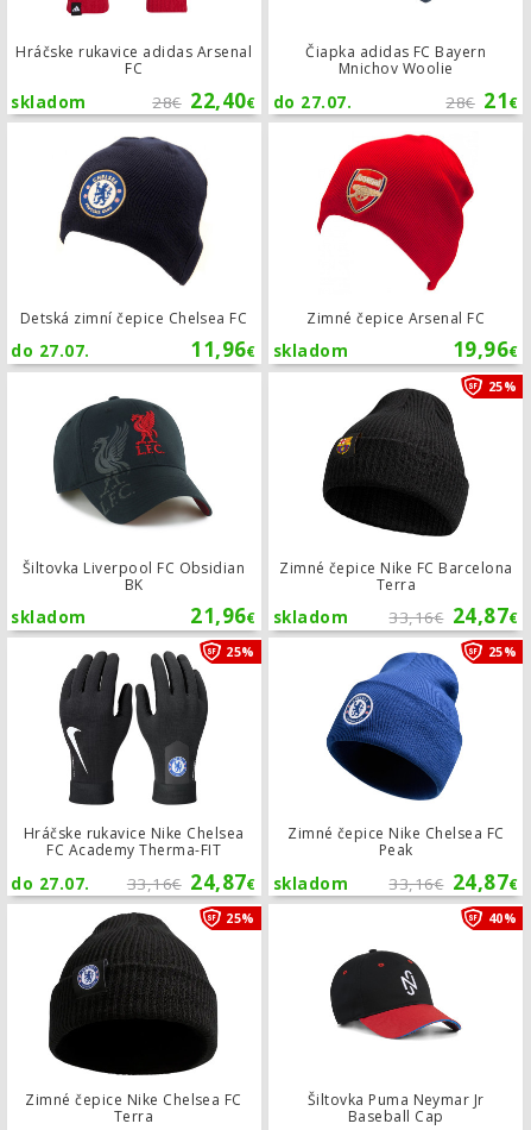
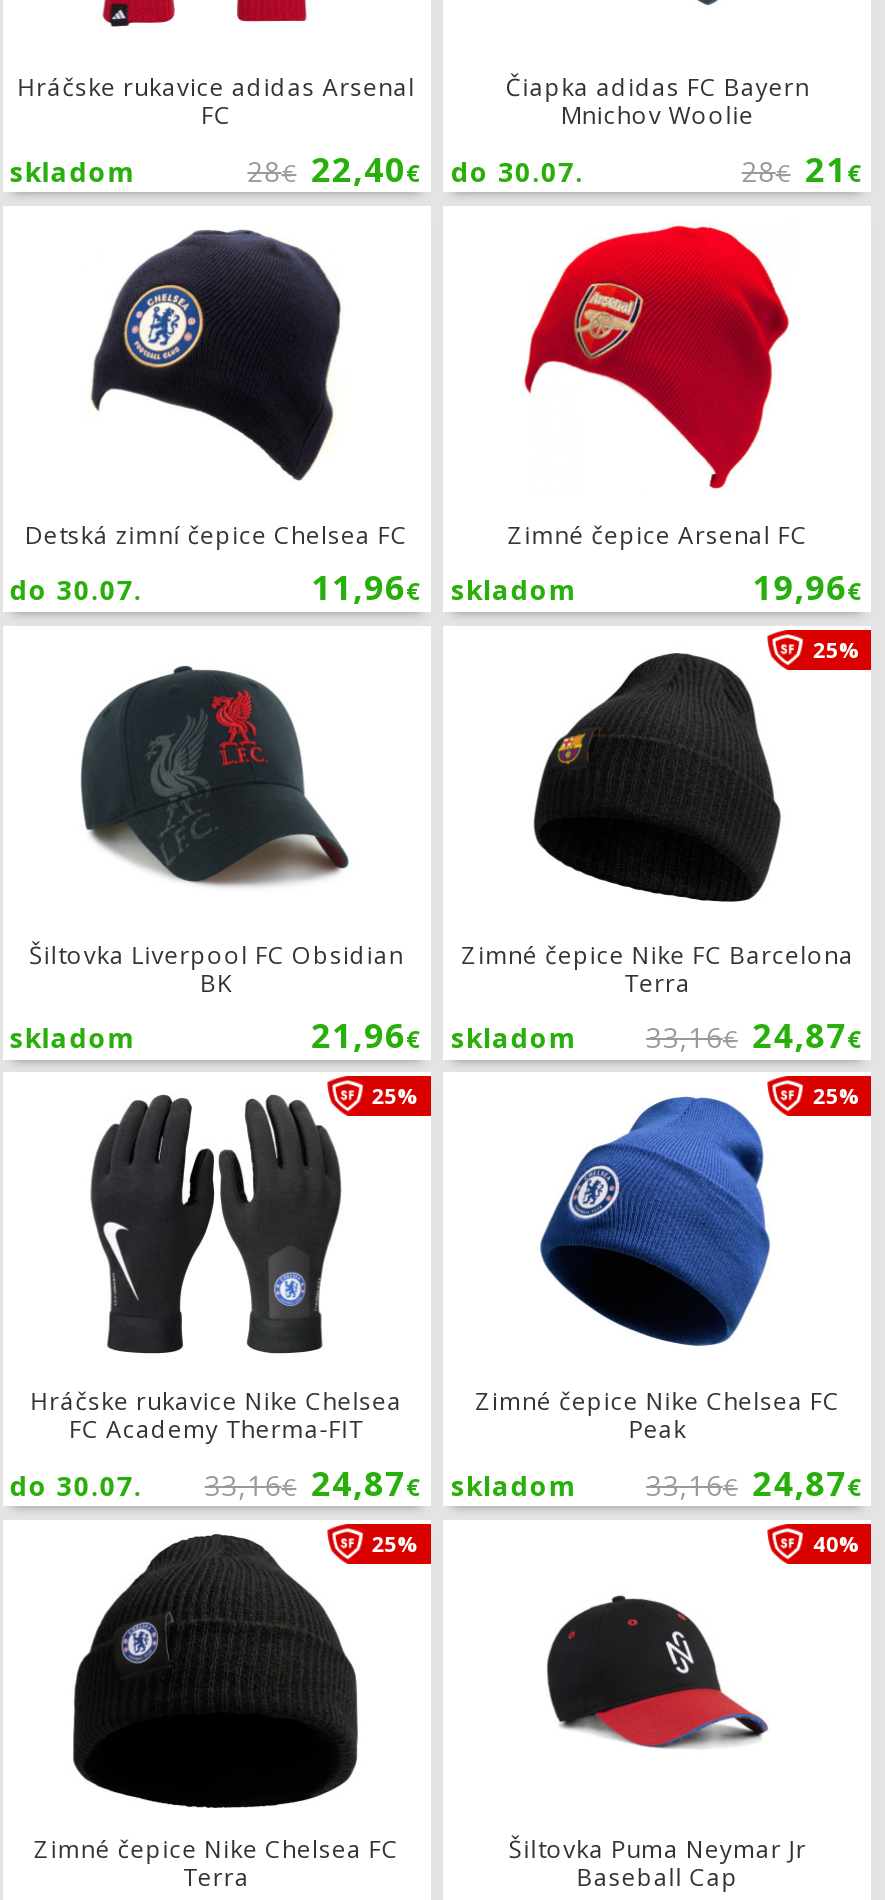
[152,86,352,114] 28€ 22,40€ do 27.07. -> [247,145,584,191] 28€ 22,40€ do 30.07.
[11,341,90,362] do 27.07. -> [10,573,142,609] do 30.07.
[11,872,90,894] do 27.07. -> [10,1467,142,1503] do 30.07.

